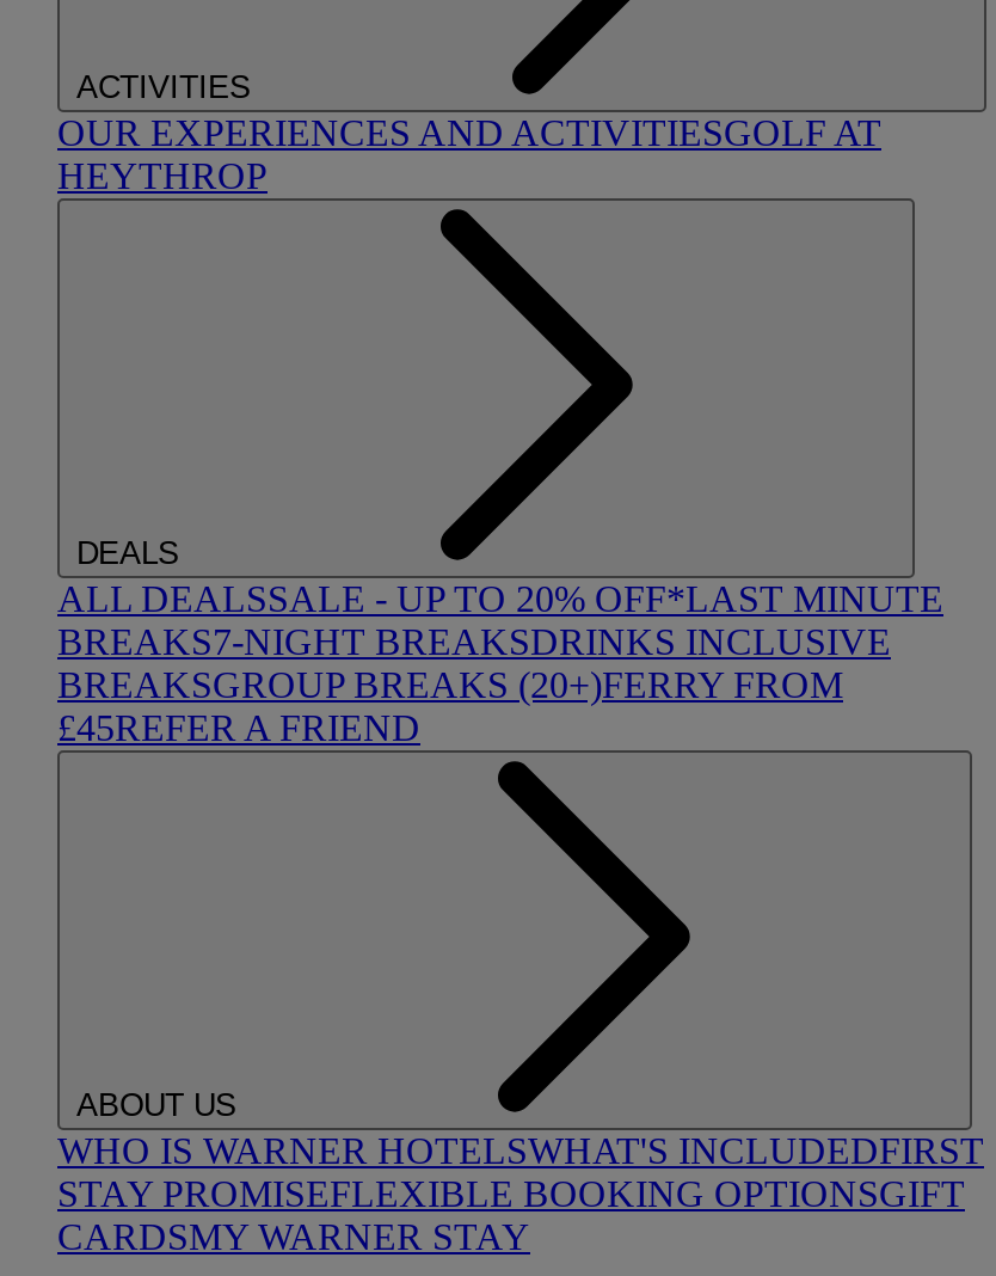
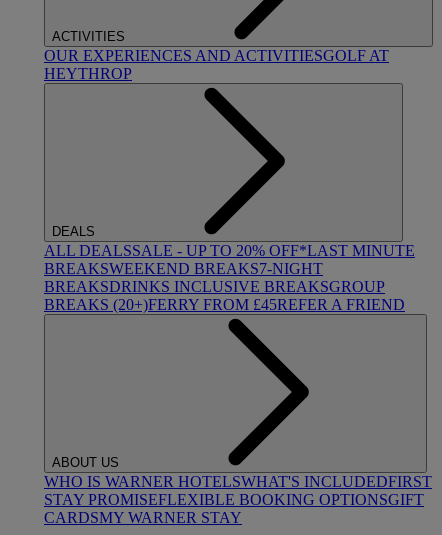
[57,621,891,748] BREAKS7-NIGHT BREAKSDRINKS INCLUSIVE | BREAKSGROUP BREAKS (20+)FERRY FROM | £45REFER A FRIEND -> [44,260,405,313] BREAKSWEEKEND BREAKS7-NIGHT | BREAKSDRINKS INCLUSIVE BREAKSGROUP | BREAKS (20+)FERRY FROM £45REFER A FRIEND

